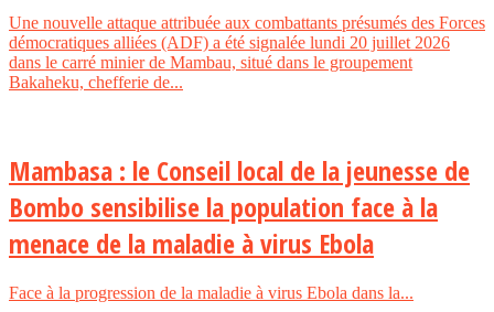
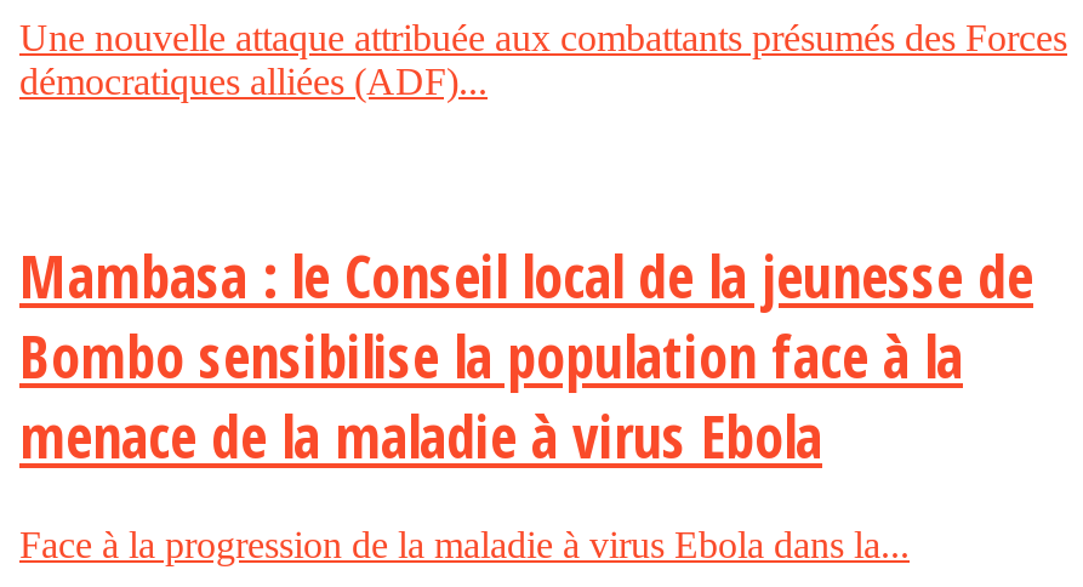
[9,33,450,91] démocratiques alliées (ADF) a été signalée lundi 20 juillet 2026 | dans le carré minier de Mambau, situé dans le groupement | Bakaheku, chefferie de... -> [19,62,488,103] démocratiques alliées (ADF)...

